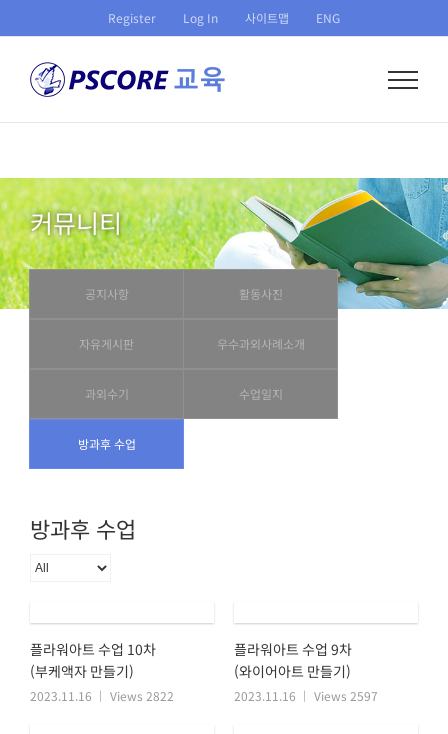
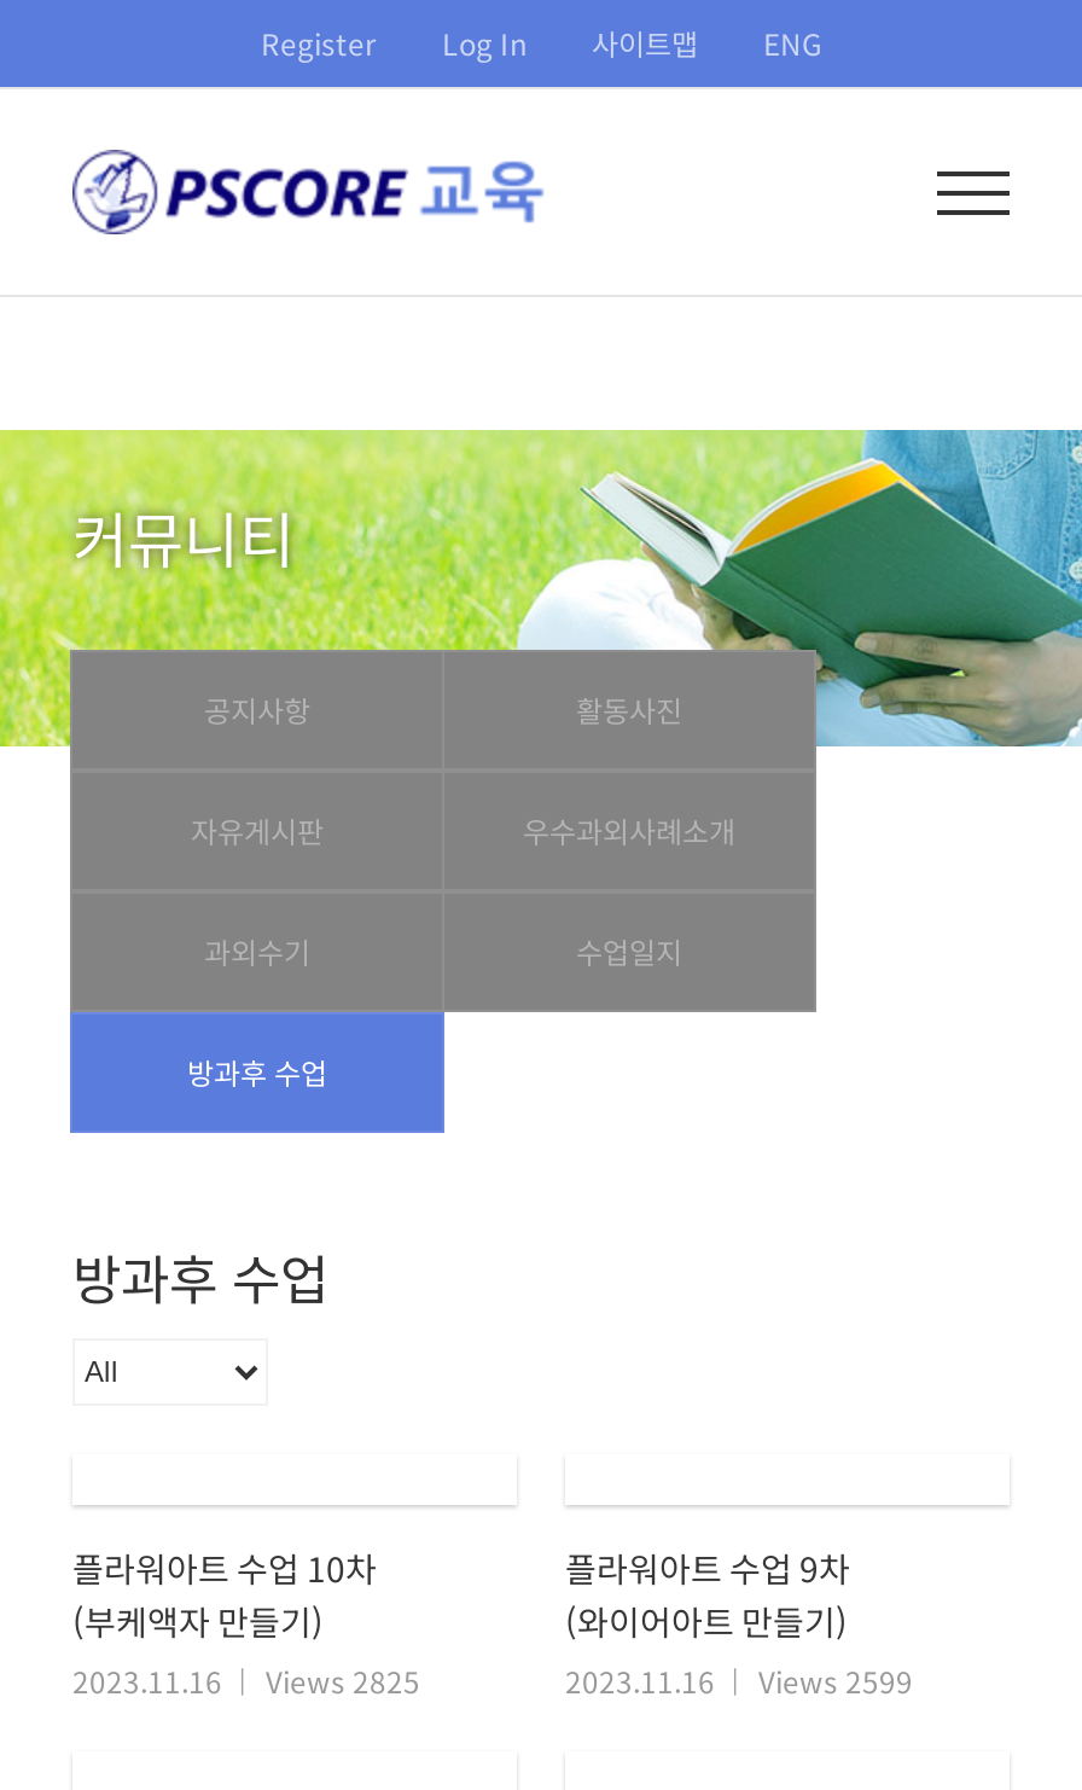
[30,687,174,704] 2023.11.16 Views 2822 -> [72,1660,420,1701] 2023.11.16 Views 2825
[234,687,378,704] 2023.11.16 Views 2597 -> [565,1660,913,1701] 2023.11.16 Views 2599

